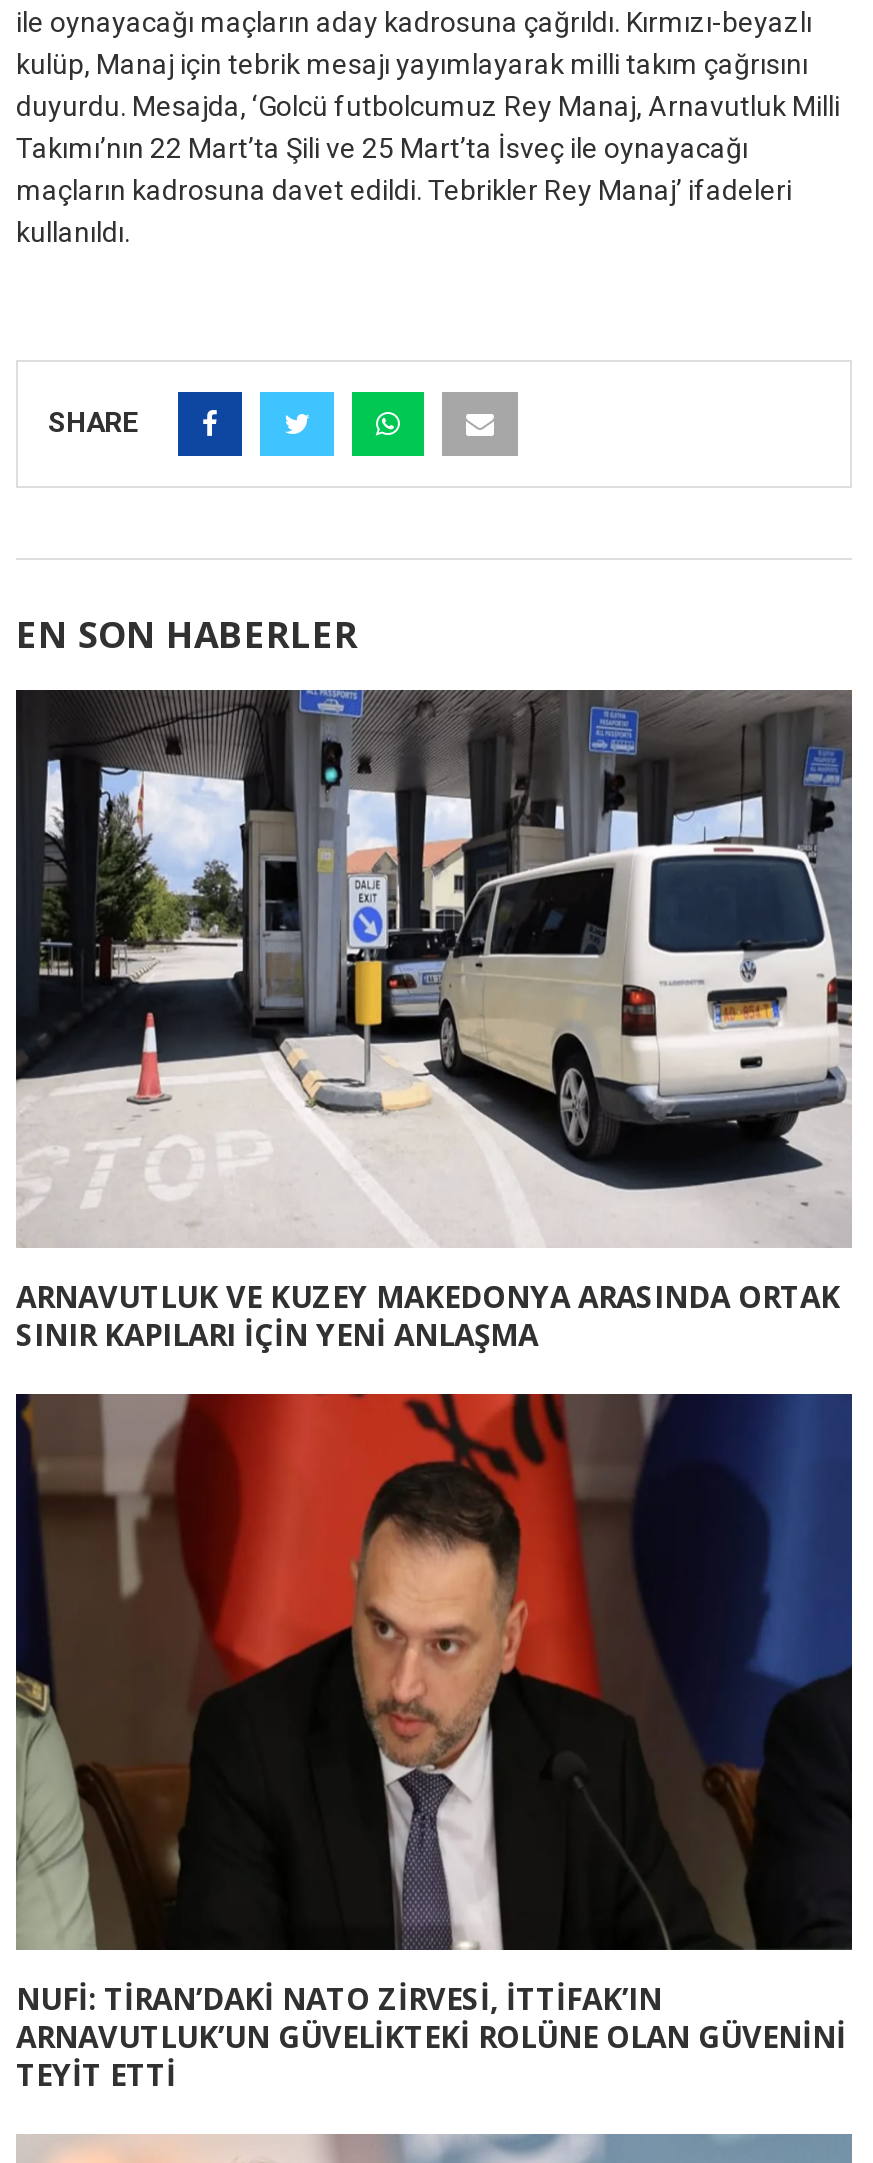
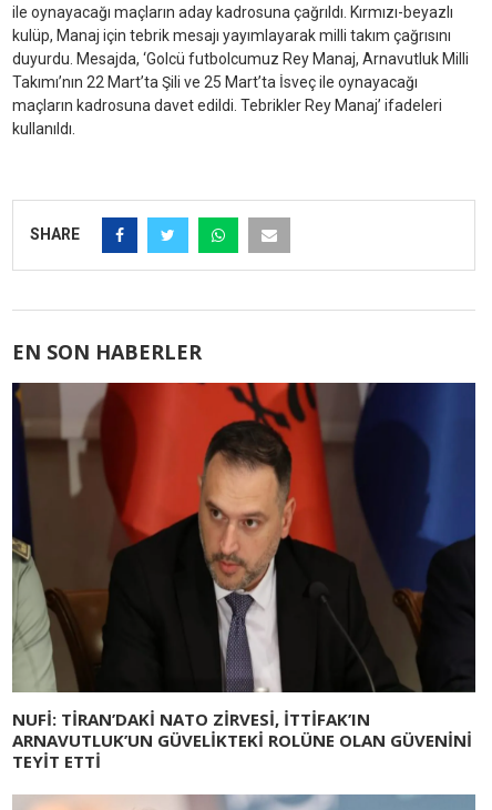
[14,688,854,1354] [image] | ARNAVUTLUK VE KUZEY MAKEDONYA ARASINDA ORTAK | SINIR KAPILARI İÇİN YENİ ANLAŞMA -> none

